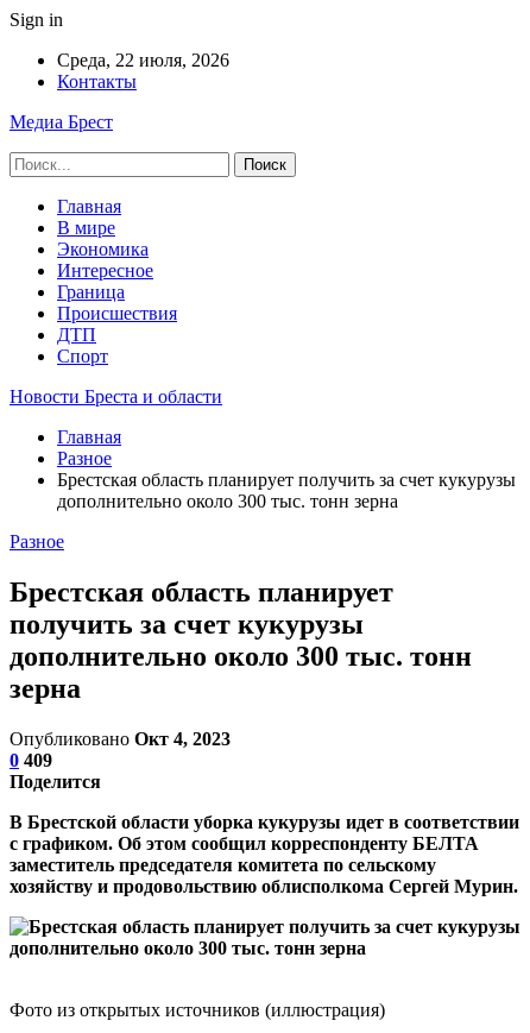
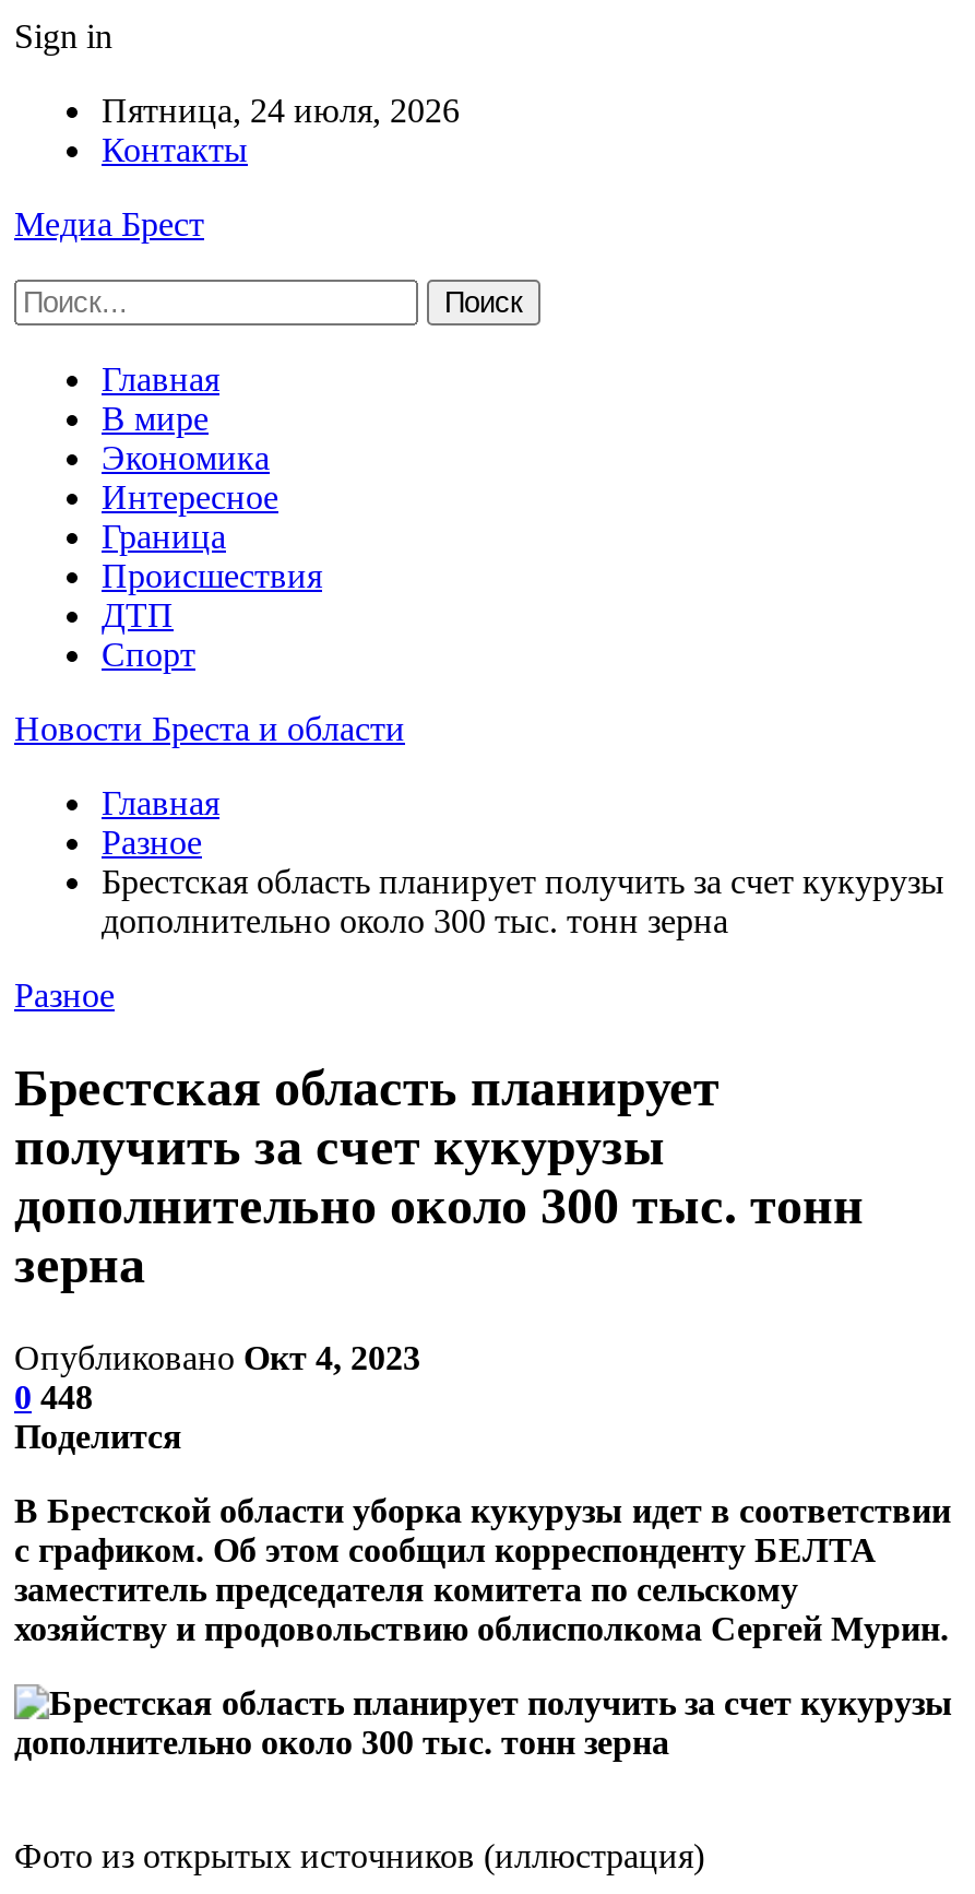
[57,50,229,70] Среда, 22 июля, 2026 -> [102,92,460,129] Пятница, 24 июля, 2026
[10,750,52,770] 0 409 -> [14,1378,93,1415] 0 448

